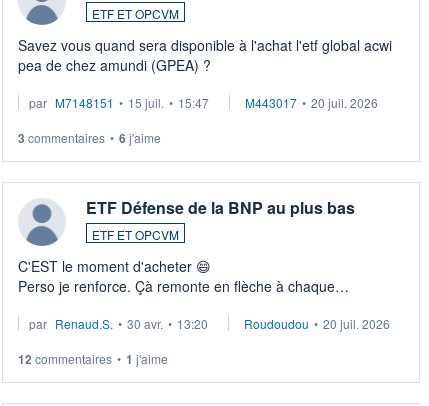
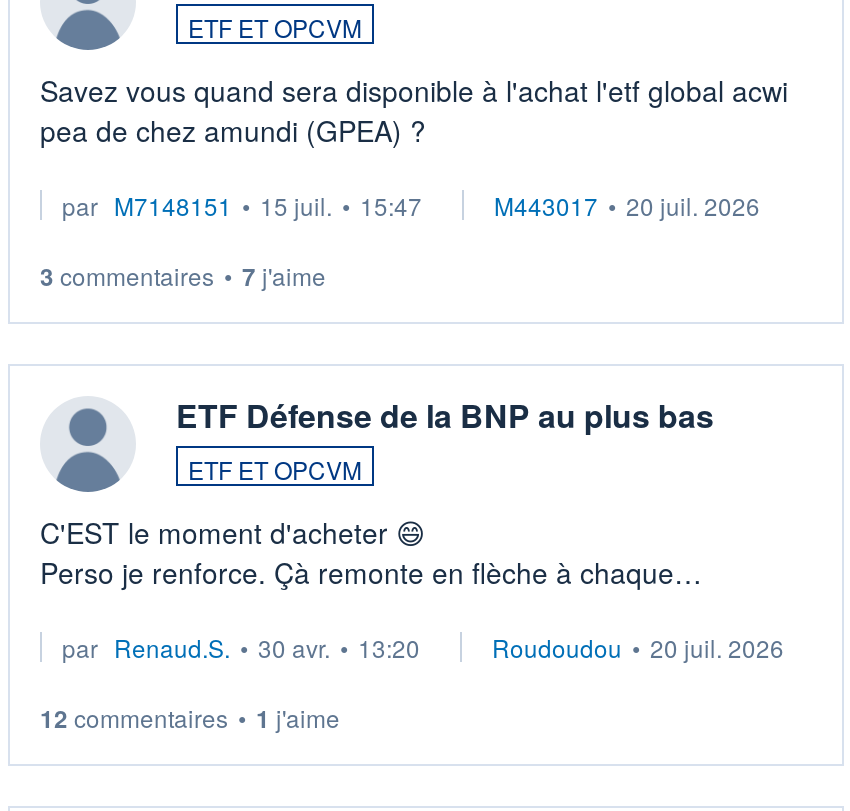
[18,129,161,147] 3 commentaires • 6 j'aime -> [40,258,326,294] 3 commentaires • 7 j'aime

